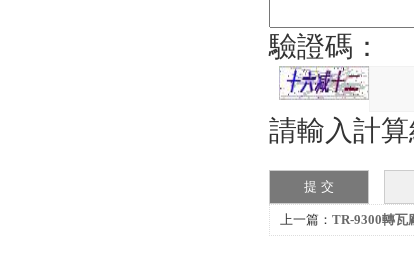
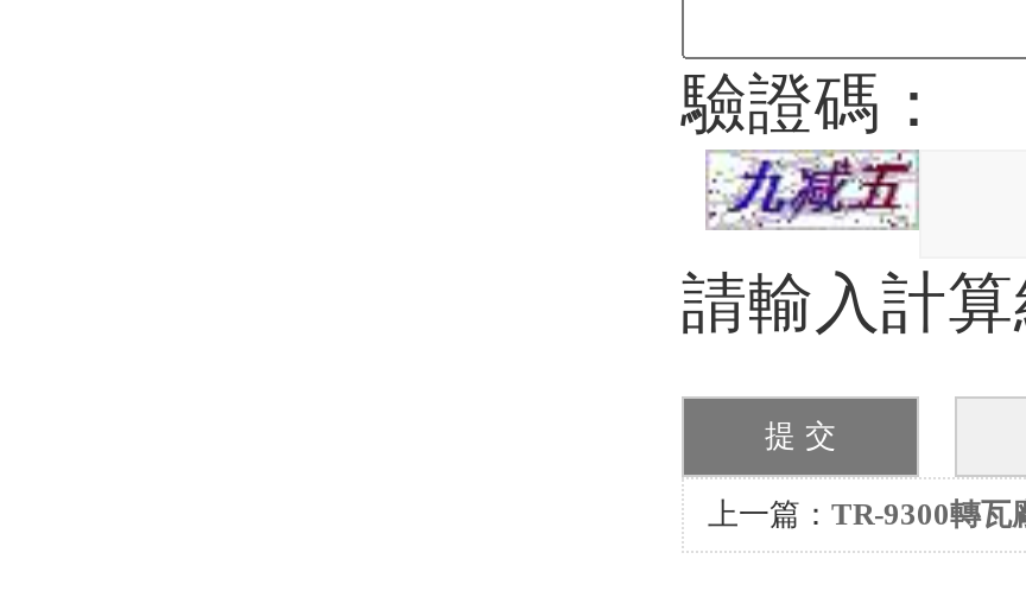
[280,66,368,100] [image] -> [705,150,919,230] [image]

